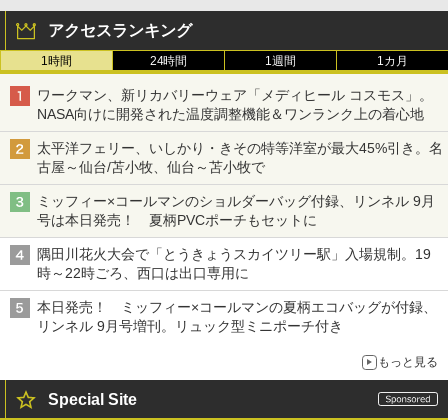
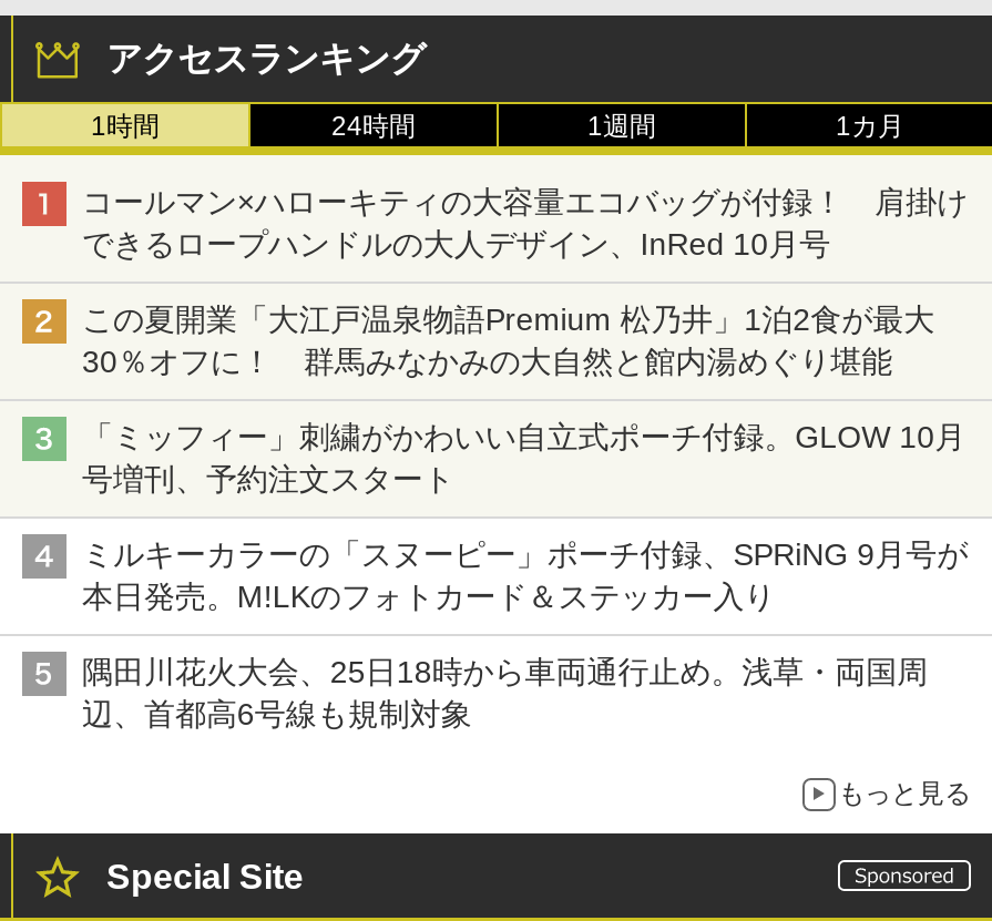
[37,87,433,122] ワークマン、新リカバリーウェア「メディヒール コスモス」。 | NASA向けに開発された温度調整機能＆ワンランク上の着心地 -> [82,184,968,262] コールマン×ハローキティの大容量エコバッグが付録！ 肩掛け | できるロープハンドルの大人デザイン、InRed 10月号
[37,140,443,175] 太平洋フェリー、いしかり・きその特等洋室が最大45%引き。名 | 古屋～仙台/苫小牧、仙台～苫小牧で -> [82,301,934,379] この夏開業「大江戸温泉物語Premium 松乃井」1泊2食が最大 | 30％オフに！ 群馬みなかみの大自然と館内湯めぐり堪能
[37,193,435,228] ミッフィー×コールマンのショルダーバッグ付録、リンネル 9月 | 号は本日発売！ 夏柄PVCポーチもセットに -> [82,419,966,497] 「ミッフィー」刺繍がかわいい自立式ポーチ付録。GLOW 10月 | 号増刊、予約注文スタート
[37,246,431,281] 隅田川花火大会で「とうきょうスカイツリー駅」入場規制。19 | 時～22時ごろ、西口は出口専用に -> [82,536,968,614] ミルキーカラーの「スヌーピー」ポーチ付録、SPRiNG 9月号が | 本日発売。M!LKのフォトカード＆ステッカー入り
[37,299,437,334] 本日発売！ ミッフィー×コールマンの夏柄エコバッグが付録、 | リンネル 9月号増刊。リュック型ミニポーチ付き -> [82,654,928,731] 隅田川花火大会、25日18時から車両通行止め。浅草・両国周 | 辺、首都高6号線も規制対象

